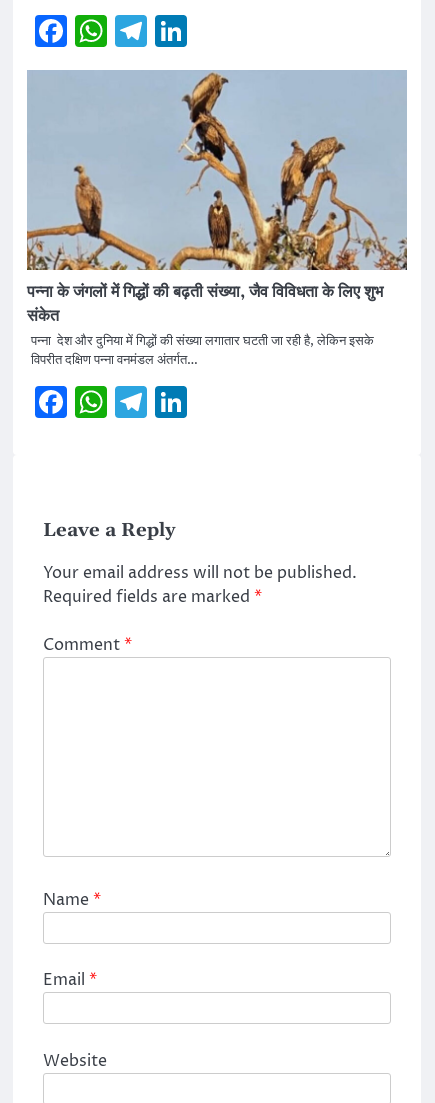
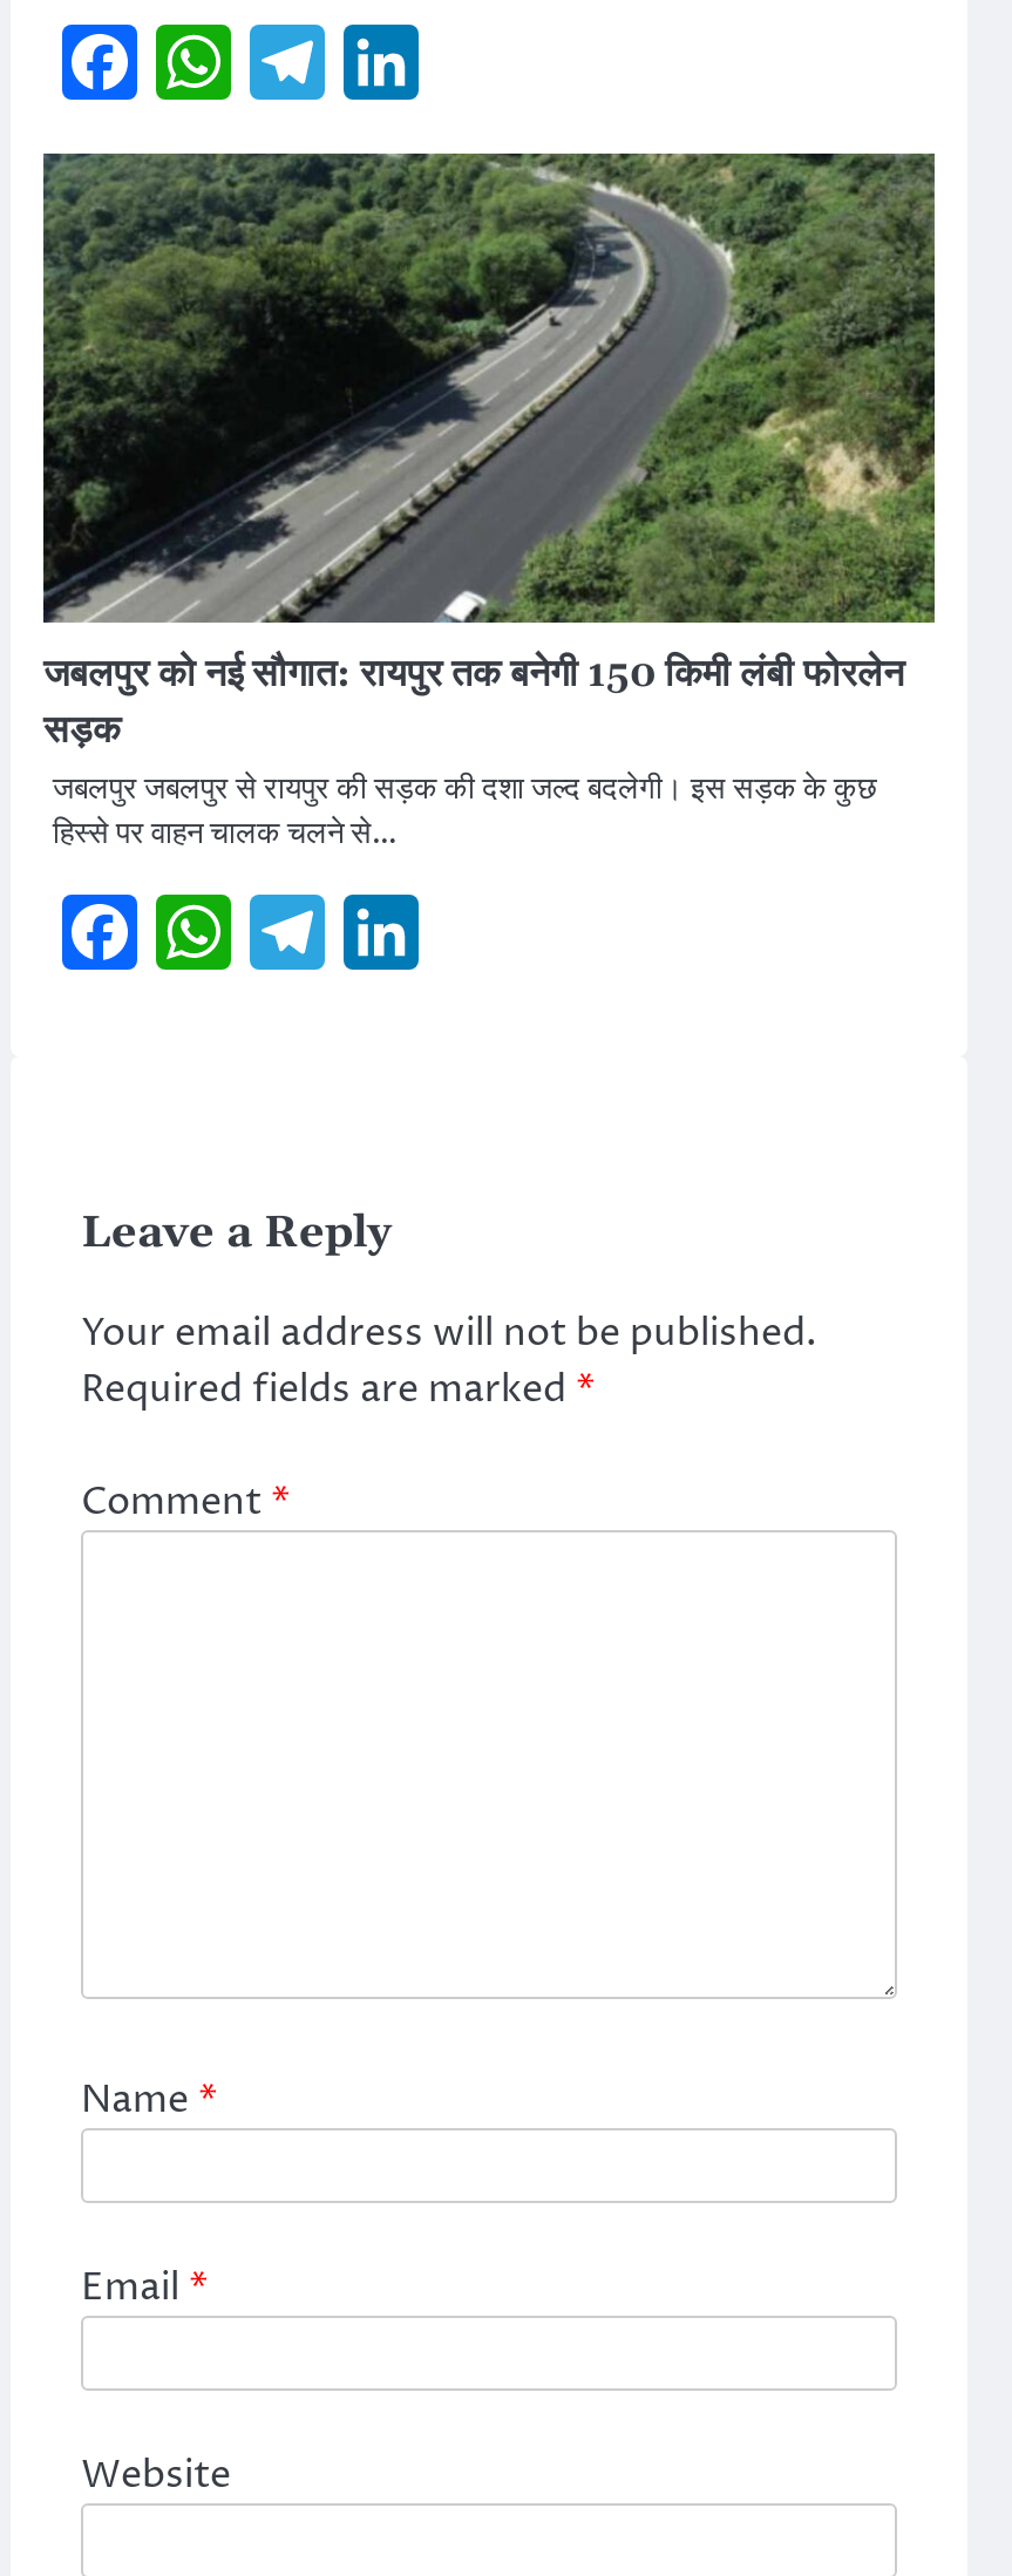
[26,70,407,369] [image] | पन्ना के जंगलों में गिद्धों की बढ़ती संख्या, जैव विविधता के लिए शुभ | संकेत | पन्ना देश और दुनिया में गिद्धों की संख्या लगातार घटती जा रही है, लेकिन इसके | विपरीत दक्षिण पन्ना वनमंडल अंतर्गत… -> [41,151,937,855] [image] | जबलपुर को नई सौगात: रायपुर तक बनेगी 150 किमी लंबी फोरलेन | सड़क | जबलपुर जबलपुर से रायपुर की सड़क की दशा जल्द बदलेगी। इस सड़क के कुछ | हिस्से पर वाहन चालक चलने से…

